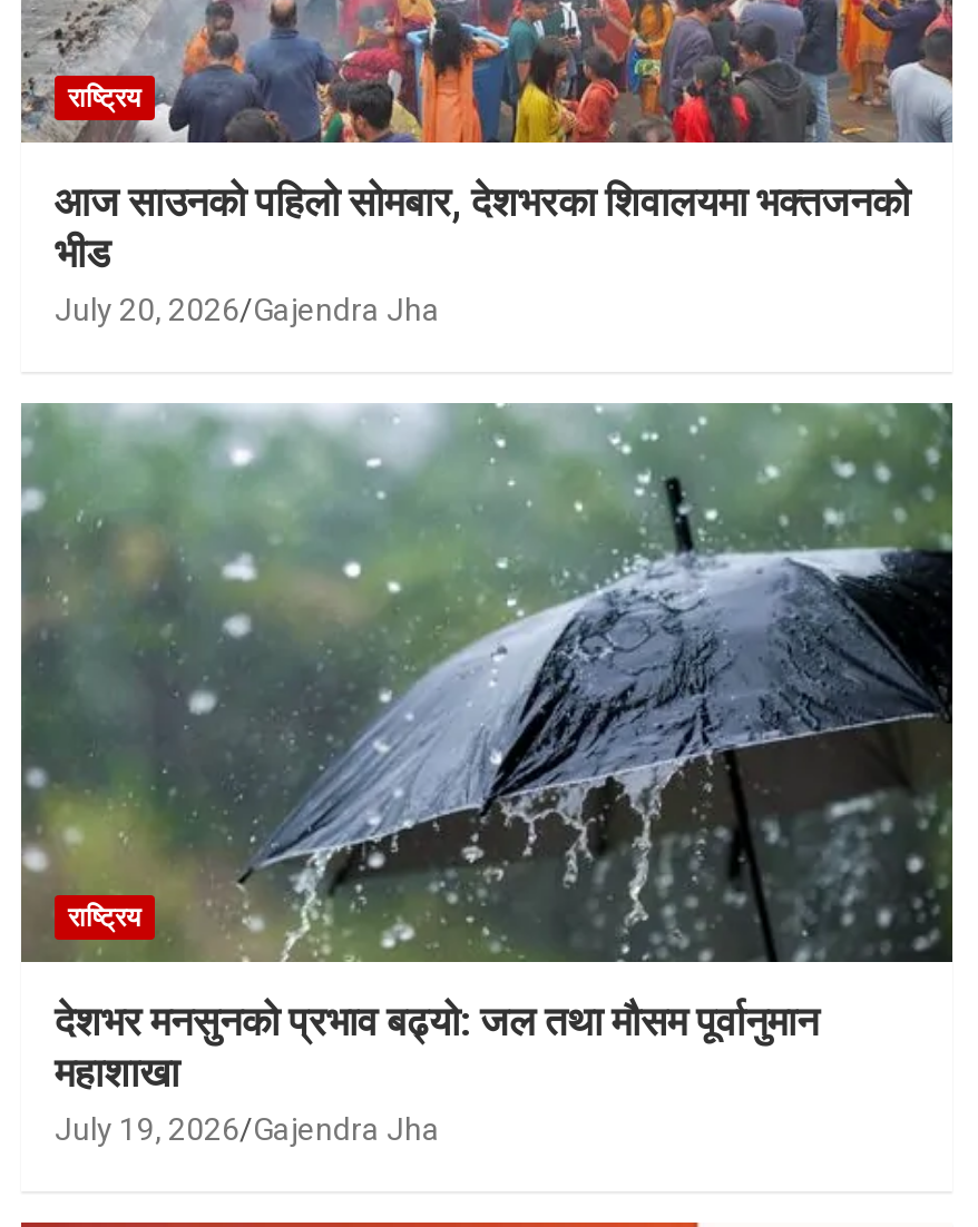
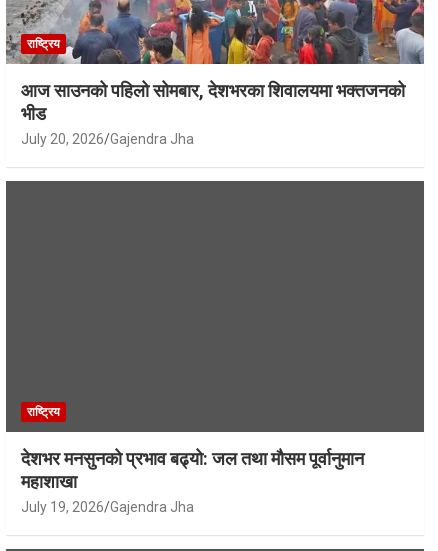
[21,403,952,962] [image] -> none

